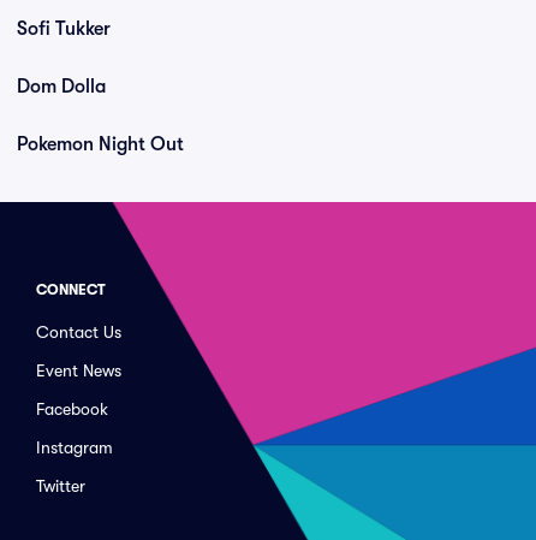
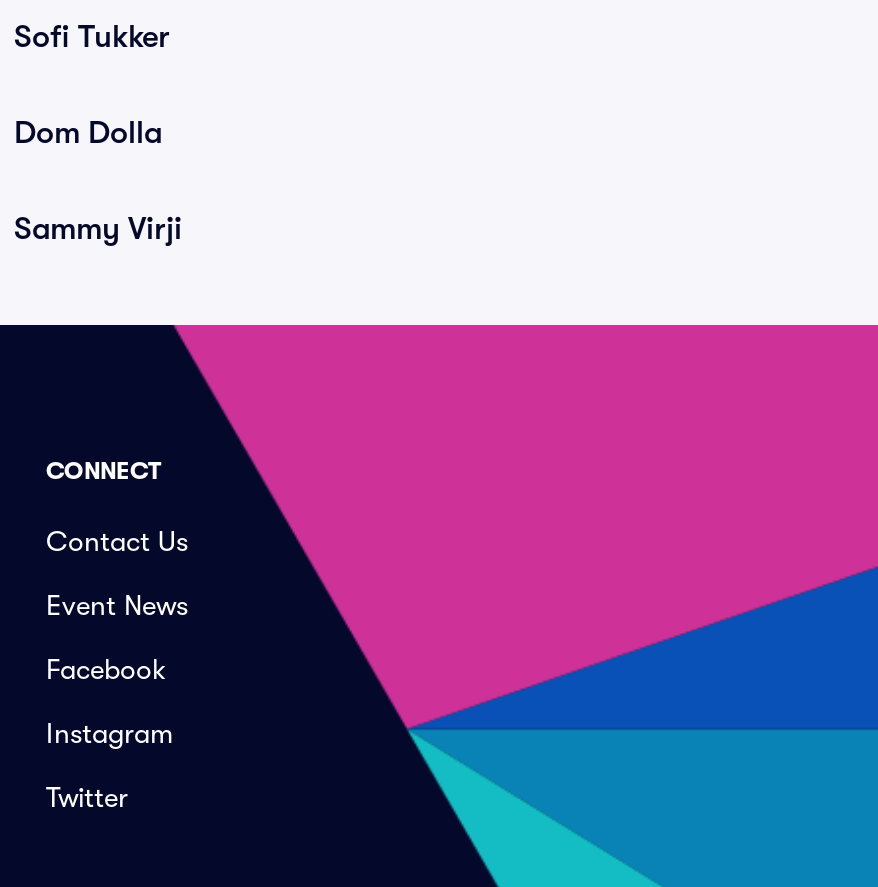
[17,133,184,155] Pokemon Night Out -> [14,211,182,247] Sammy Virji

